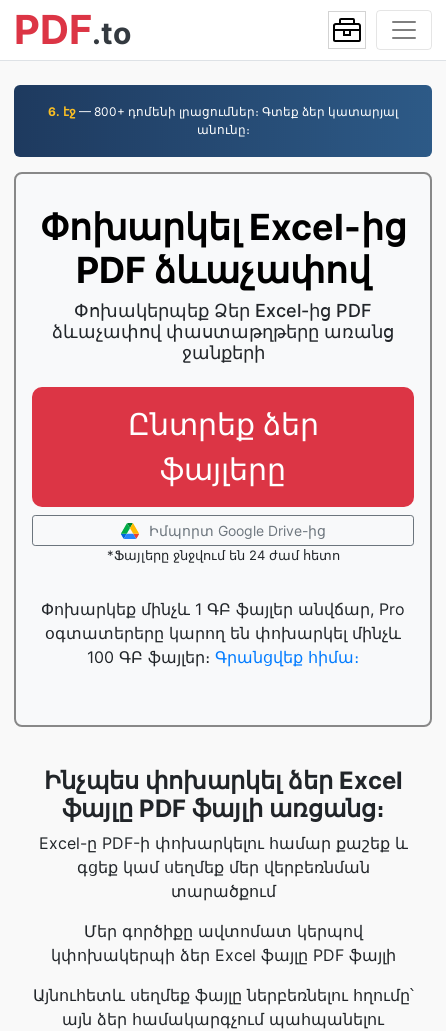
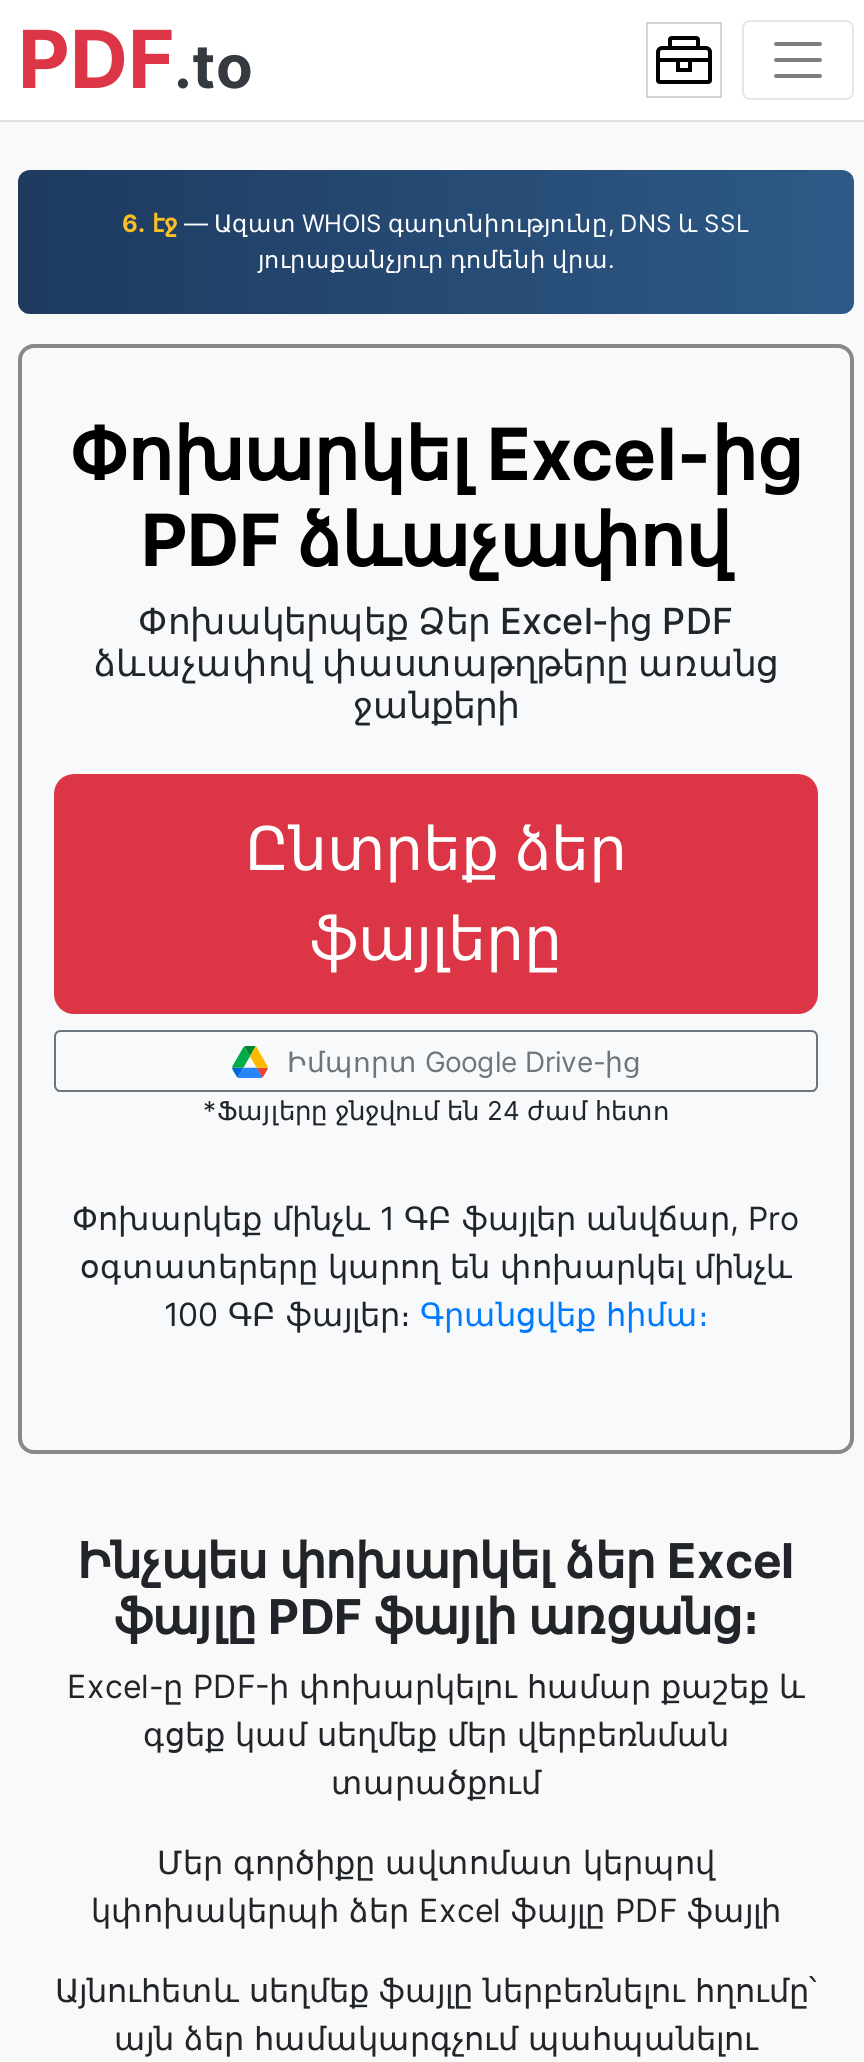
[48,104,398,137] 6. էջ — 800+ դոմենի լրացումներ։ Գտեք ձեր կատարյալ | անունը։ -> [122,208,750,274] 6. էջ — Ազատ WHOIS գաղտնիությունը, DNS և SSL | յուրաքանչյուր դոմենի վրա.

